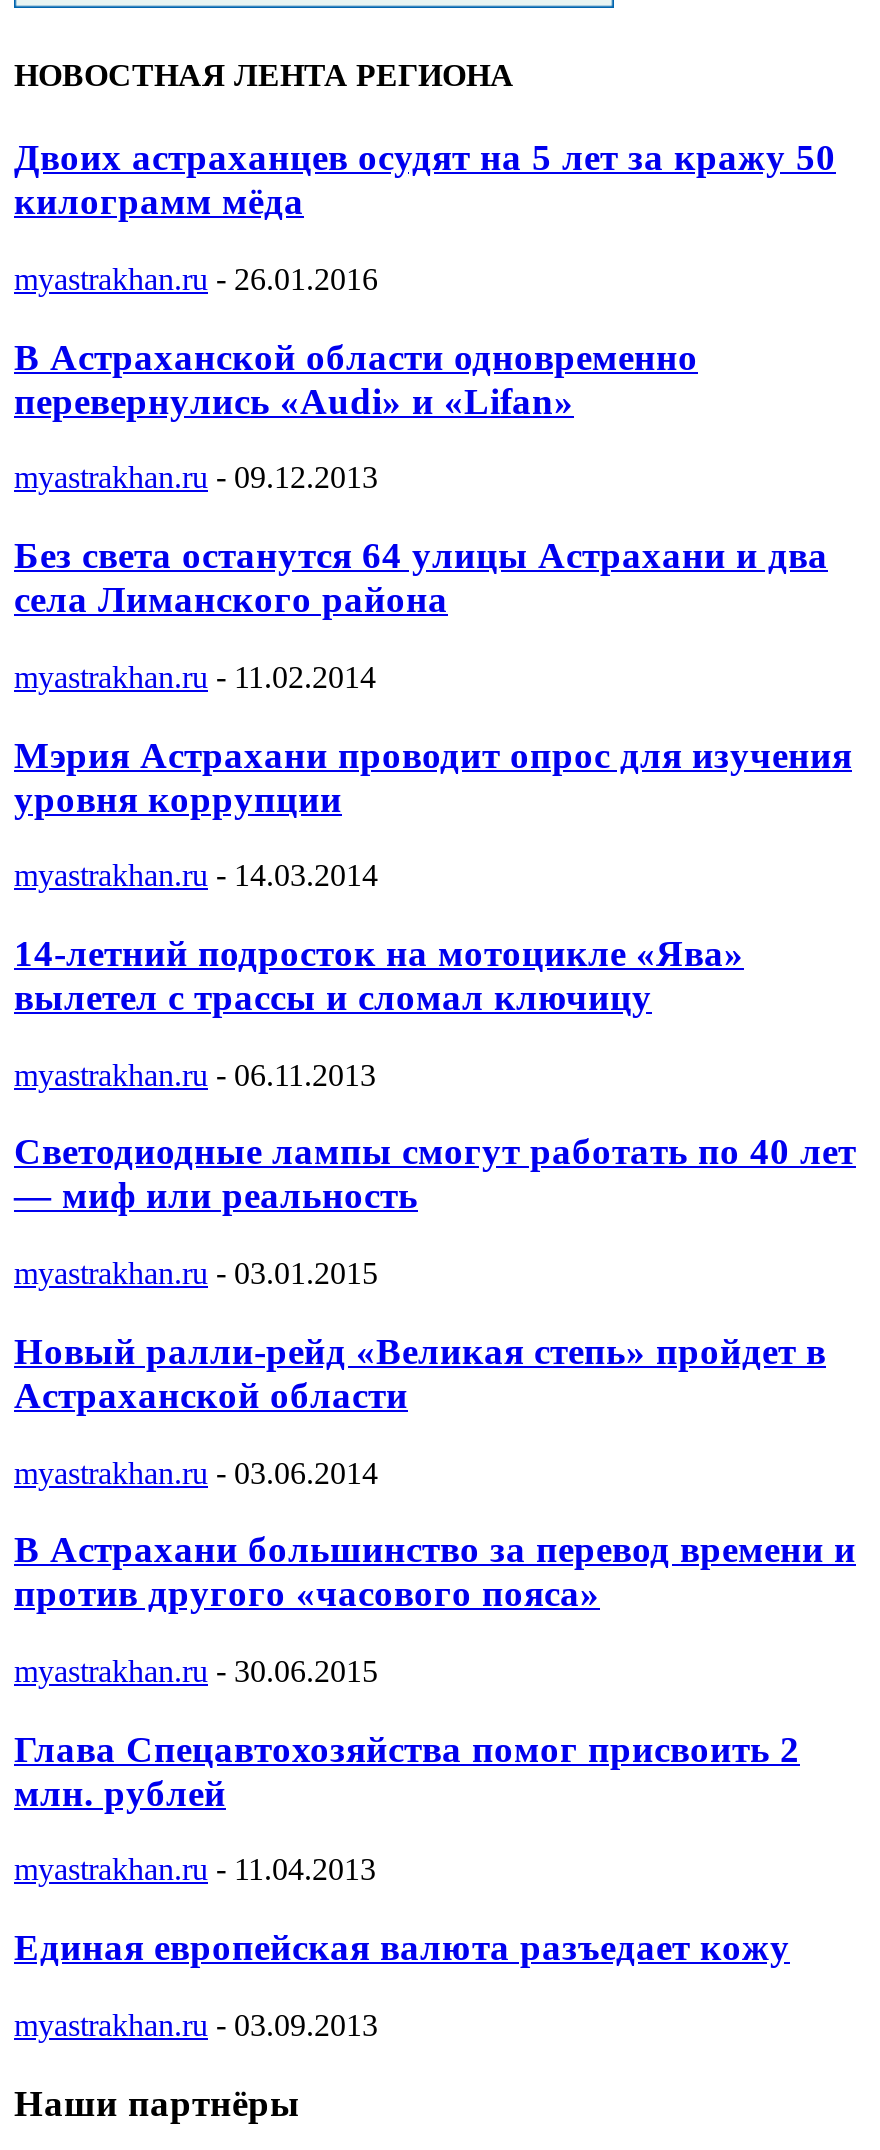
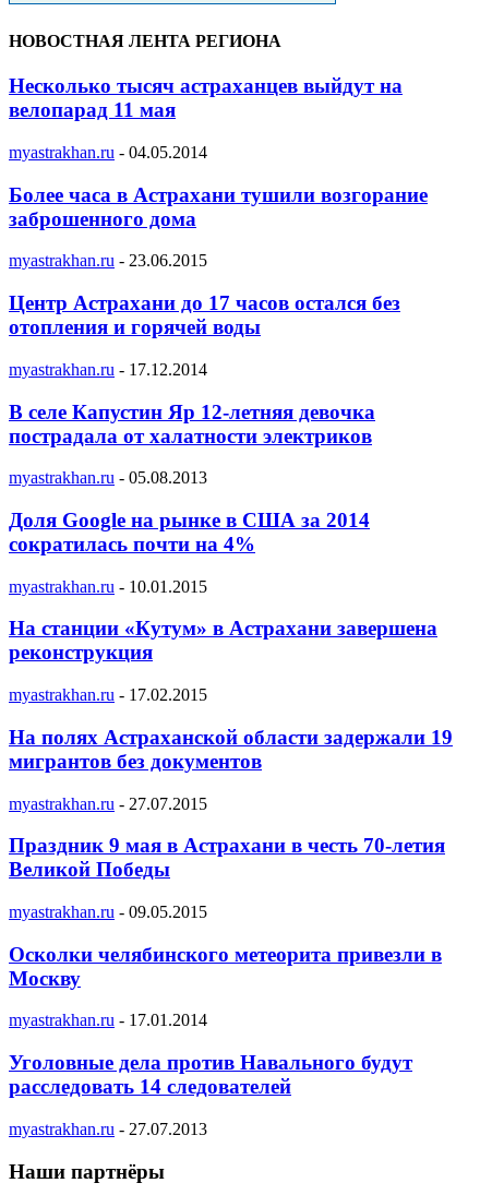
[14,136,836,222] Двоих астраханцев осудят на 5 лет за кражу 50 | килограмм мёда -> [9,74,403,121] Несколько тысяч астраханцев выйдут на | велопарад 11 мая
[14,262,378,296] myastrakhan.ru - 26.01.2016 -> [9,143,207,161] myastrakhan.ru - 04.05.2014
[14,335,698,421] В Астраханской области одновременно | перевернулись «Audi» и «Lifan» -> [9,183,428,230] Более часа в Астрахани тушили возгорание | заброшенного дома
[14,461,378,495] myastrakhan.ru - 09.12.2013 -> [9,251,207,270] myastrakhan.ru - 23.06.2015
[14,534,828,620] Без света останутся 64 улицы Астрахани и два | села Лиманского района -> [9,291,400,338] Центр Астрахани до 17 часов остался без | отопления и горячей воды
[14,660,376,694] myastrakhan.ru - 11.02.2014 -> [9,360,207,378] myastrakhan.ru - 17.12.2014
[14,733,852,819] Мэрия Астрахани проводит опрос для изучения | уровня коррупции -> [9,400,375,447] В селе Капустин Яр 12-летняя девочка | пострадала от халатности электриков
[14,858,378,892] myastrakhan.ru - 14.03.2014 -> [9,468,207,487] myastrakhan.ru - 05.08.2013
[14,932,744,1018] 14-летний подросток на мотоцикле «Ява» | вылетел с трассы и сломал ключицу -> [9,508,370,555] Доля Google на рынке в США за 2014 | сократилась почти на 4%
[14,1057,376,1091] myastrakhan.ru - 06.11.2013 -> [9,577,207,596] myastrakhan.ru - 10.01.2015
[14,1131,856,1217] Светодиодные лампы смогут работать по 40 лет | — миф или реальность -> [9,617,437,664] На станции «Кутум» в Астрахани завершена | реконструкция
[14,1256,378,1290] myastrakhan.ru - 03.01.2015 -> [9,685,207,704] myastrakhan.ru - 17.02.2015
[14,1330,826,1416] Новый ралли-рейд «Великая степь» пройдет в | Астраханской области -> [9,726,453,772] На полях Астраханской области задержали 19 | мигрантов без документов
[14,1455,378,1489] myastrakhan.ru - 03.06.2014 -> [9,794,207,812] myastrakhan.ru - 27.07.2015
[14,1528,856,1614] В Астрахани большинство за перевод времени и | против другого «часового пояса» -> [9,834,445,881] Праздник 9 мая в Астрахани в честь 70-летия | Великой Победы
[14,1654,378,1688] myastrakhan.ru - 30.06.2015 -> [9,903,207,921] myastrakhan.ru - 09.05.2015
[14,1727,800,1813] Глава Спецавтохозяйства помог присвоить 2 | млн. рублей -> [9,943,442,990] Осколки челябинского метеорита привезли в | Москву
[14,1853,376,1887] myastrakhan.ru - 11.04.2013 -> [9,1011,207,1030] myastrakhan.ru - 17.01.2014
[14,1926,790,1968] Единая европейская валюта разъедает кожу -> [9,1051,412,1098] Уголовные дела против Навального будут | расследовать 14 следователей
[14,2008,378,2042] myastrakhan.ru - 03.09.2013 -> [9,1119,207,1138] myastrakhan.ru - 27.07.2013

